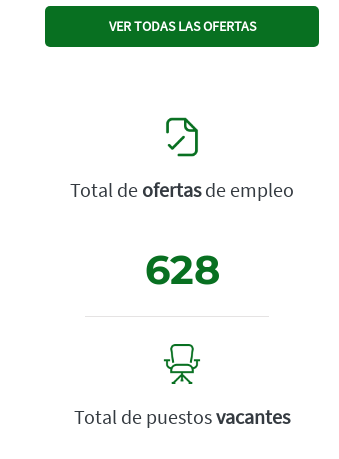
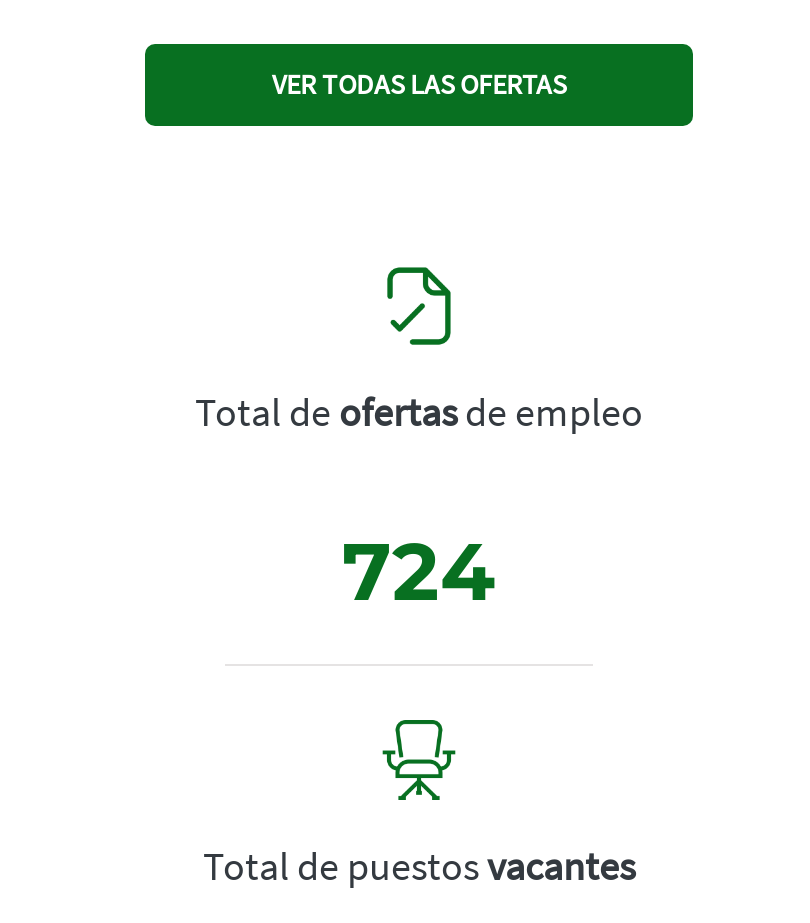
[144,245,219,294] 628 -> [342,522,496,620] 724

